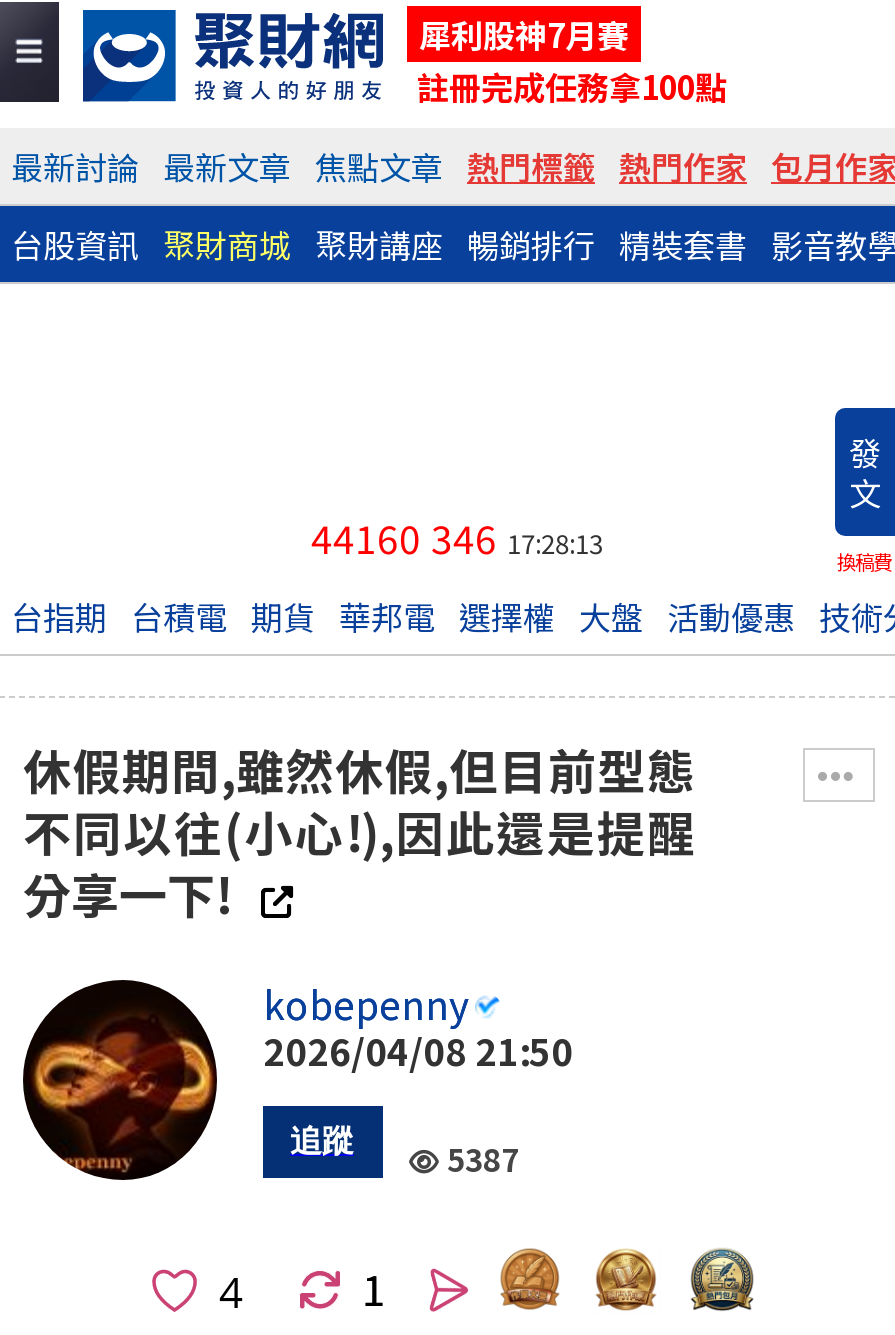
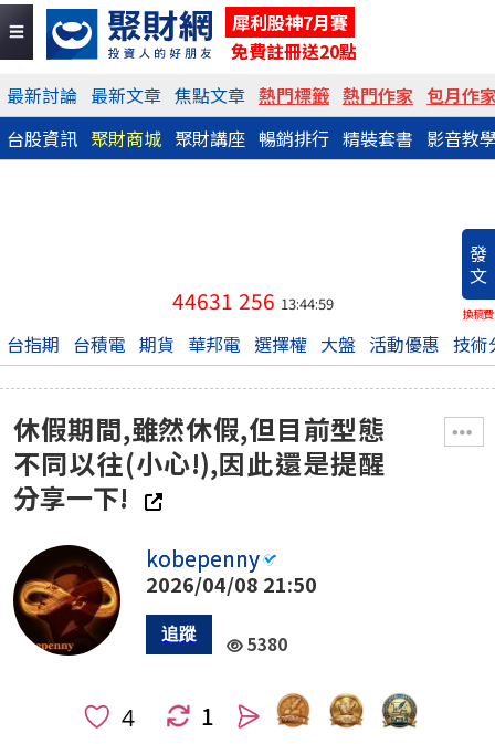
[417,62,727,110] 註冊完成任務拿100點 -> [231,38,357,64] 免費註冊送20點
[311,510,603,566] 44160 346 17:28:13 -> [172,285,334,316] 44631 256 13:44:59
[447,1136,519,1180] 5387 -> [247,631,287,656] 5380

